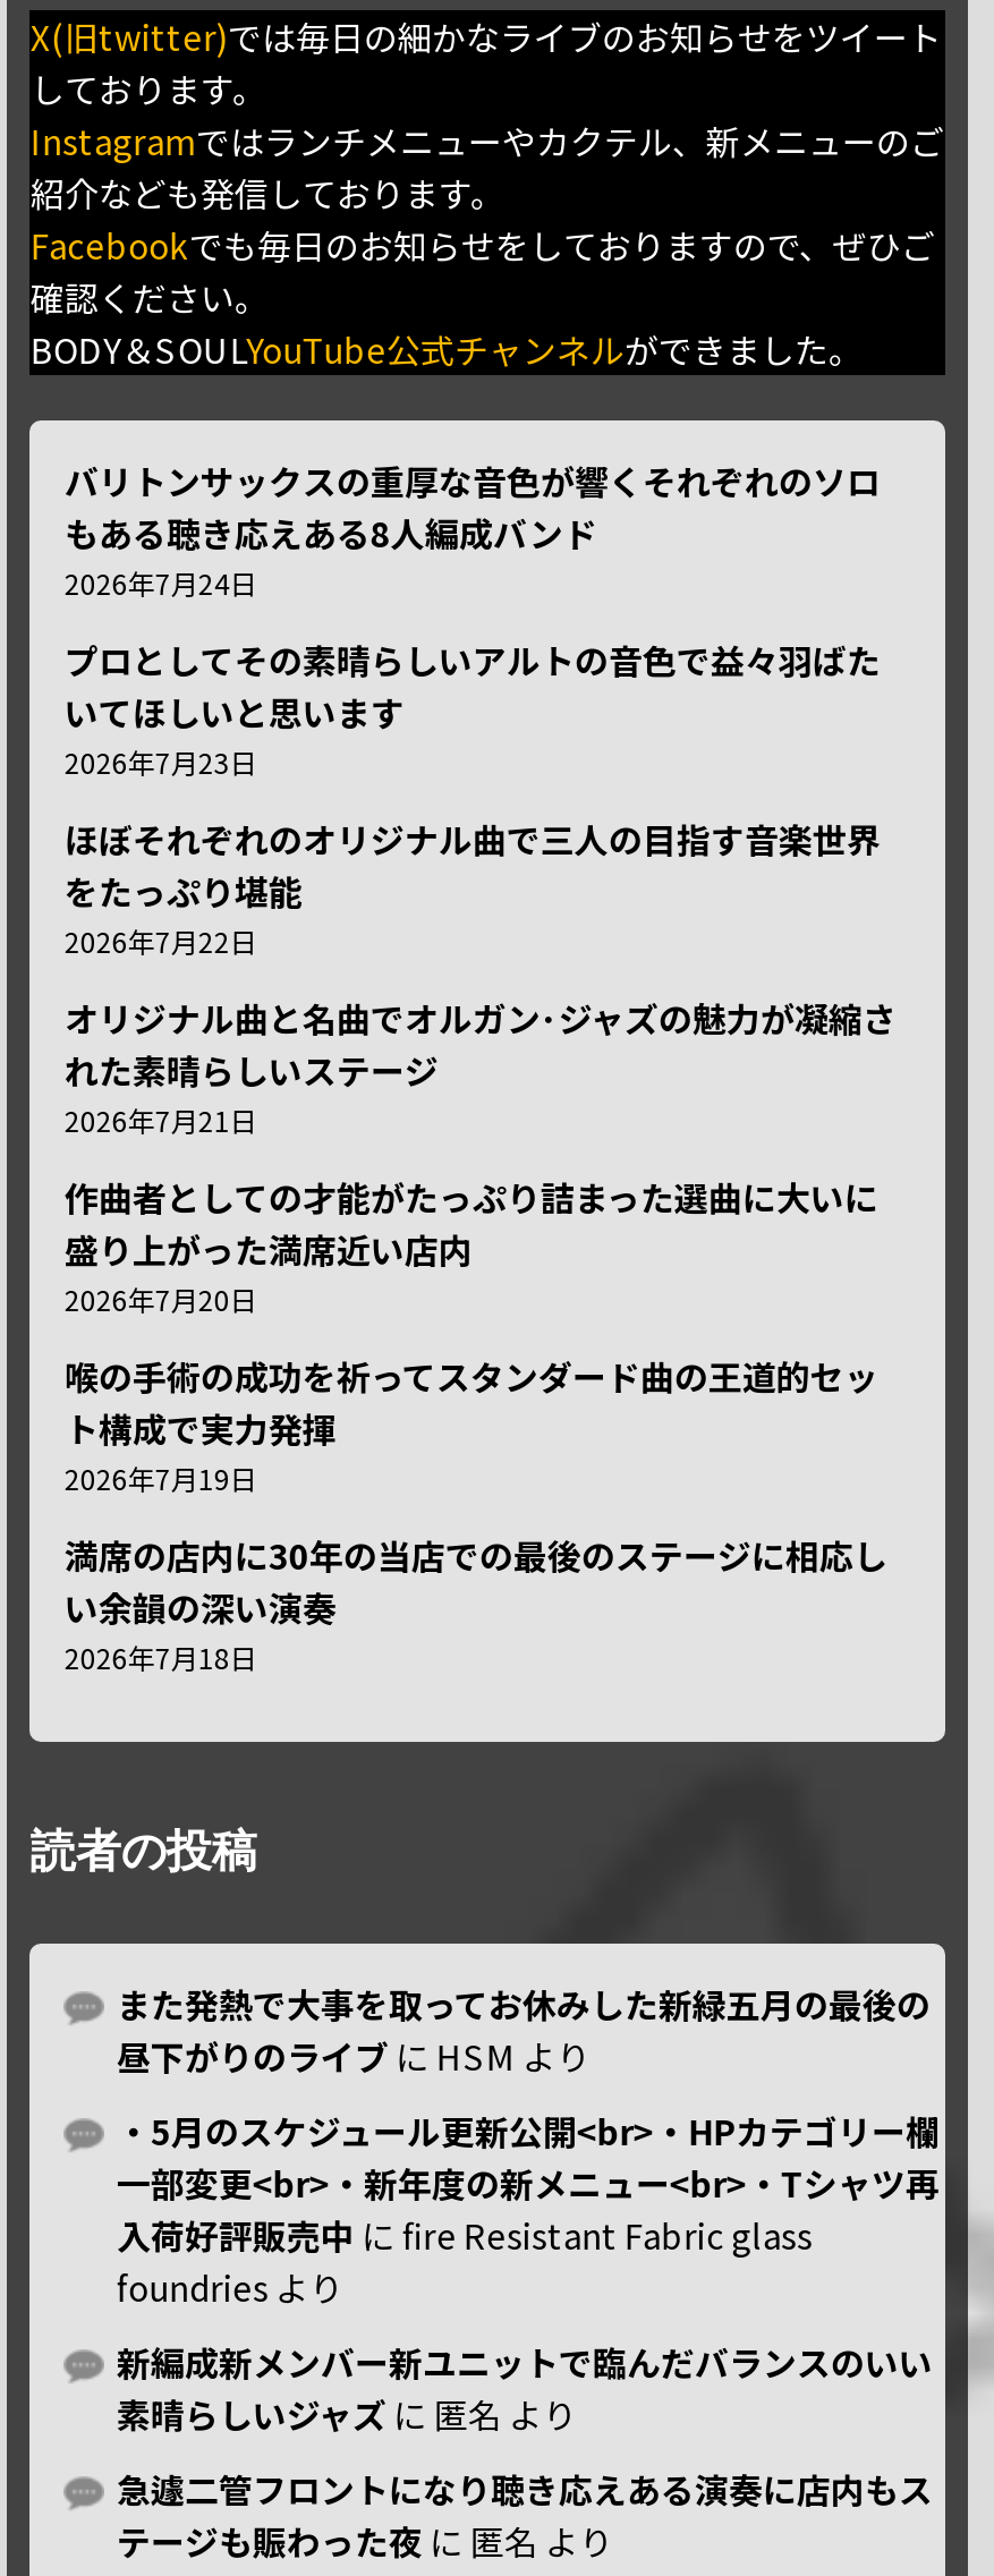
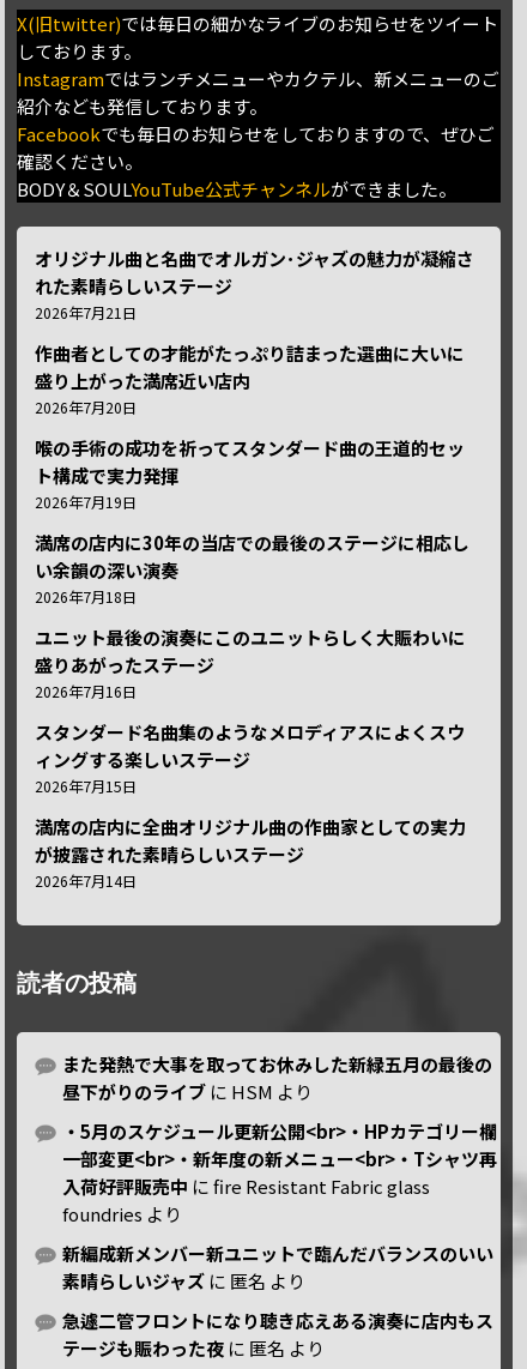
[64,456,880,962] バリトンサックスの重厚な音色が響くそれぞれのソロ | もある聴き応えある8人編成バンド | 2026年7月24日 | プロとしてその素晴らしいアルトの音色で益々羽ばた | いてほしいと思います | 2026年7月23日 | ほぼそれぞれのオリジナル曲で三人の目指す音楽世界 | をたっぷり堪能 | 2026年7月22日 -> none
moved [64,993,896,1678] -> [35,246,475,608]: オリジナル曲と名曲でオルガン･ジャズの魅力が凝縮さ | れた素晴らしいステージ | 2026年7月21日 | ... | い余韻の深い演奏 | 2026年7月18日
none -> [35,624,466,892] ユニット最後の演奏にこのユニットらしく大賑わいに | 盛りあがったステージ | 2026年7月16日 | スタンダード名曲集のようなメロディアスによくスウ | ィングする楽しいステージ | 2026年7月15日 | 満席の店内に全曲オリジナル曲の作曲家としての実力 | が披露された素晴らしいステージ | 2026年7月14日

